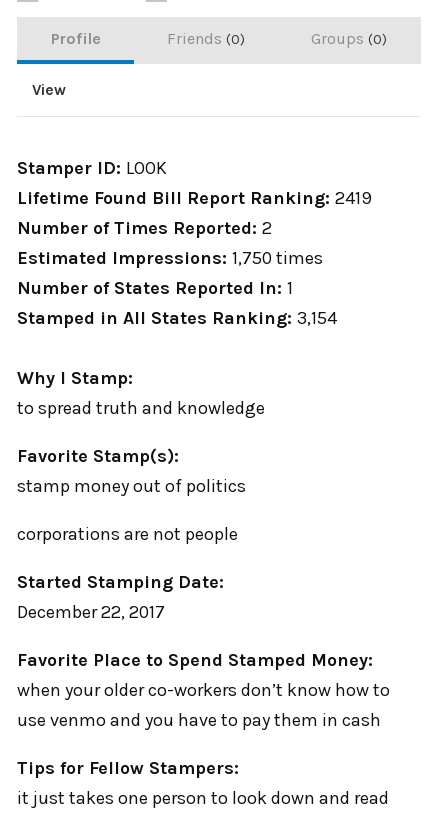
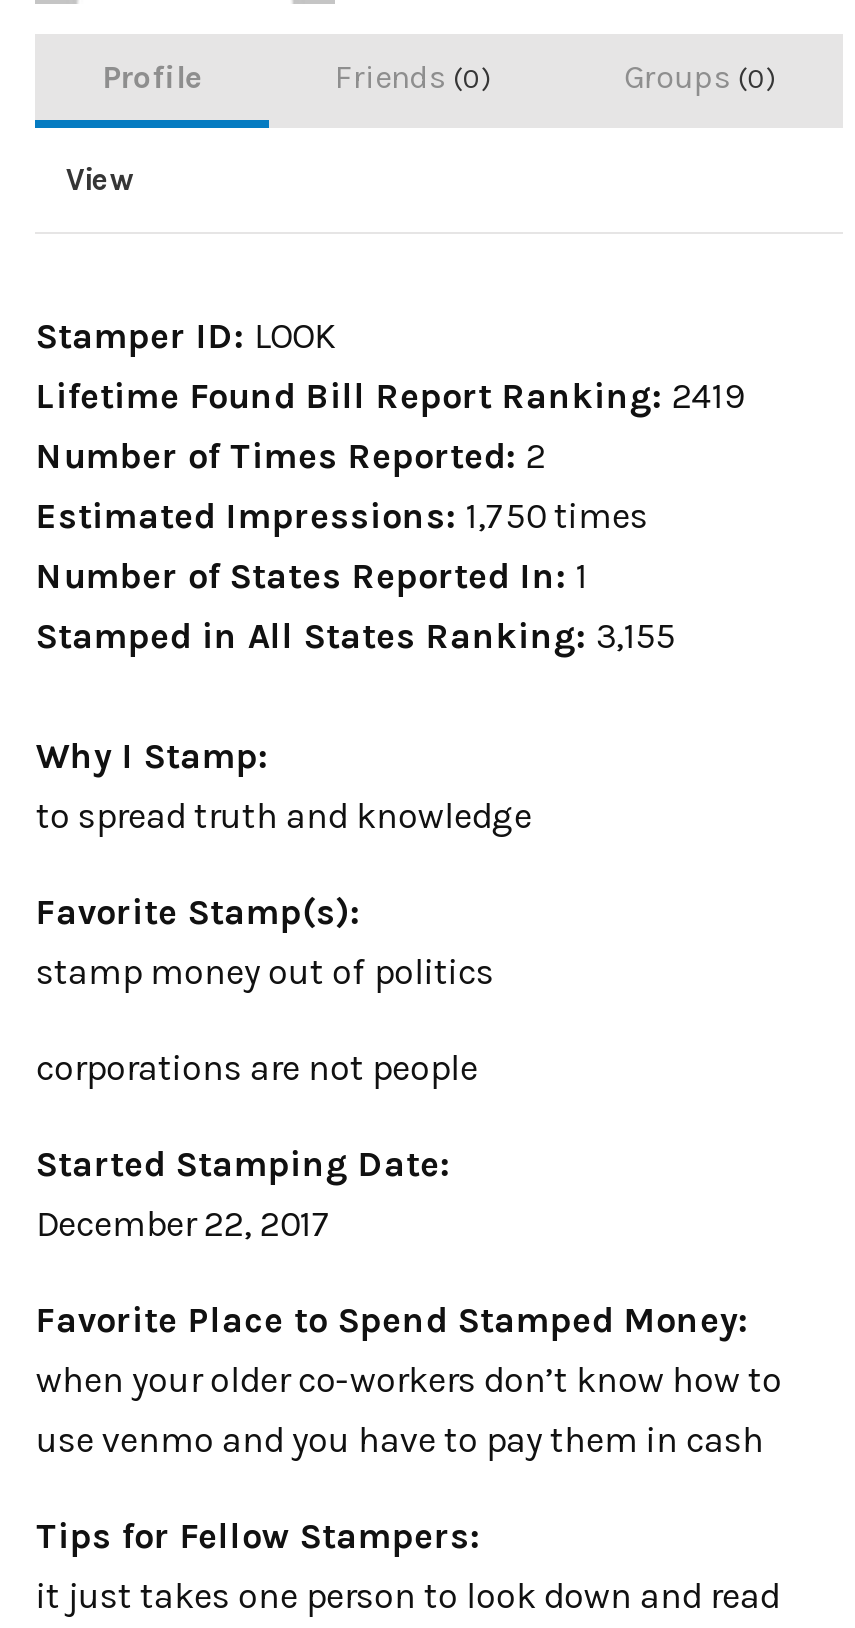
[17,307,337,329] Stamped in All States Ranking: 3,154 -> [36,614,676,658] Stamped in All States Ranking: 3,155

